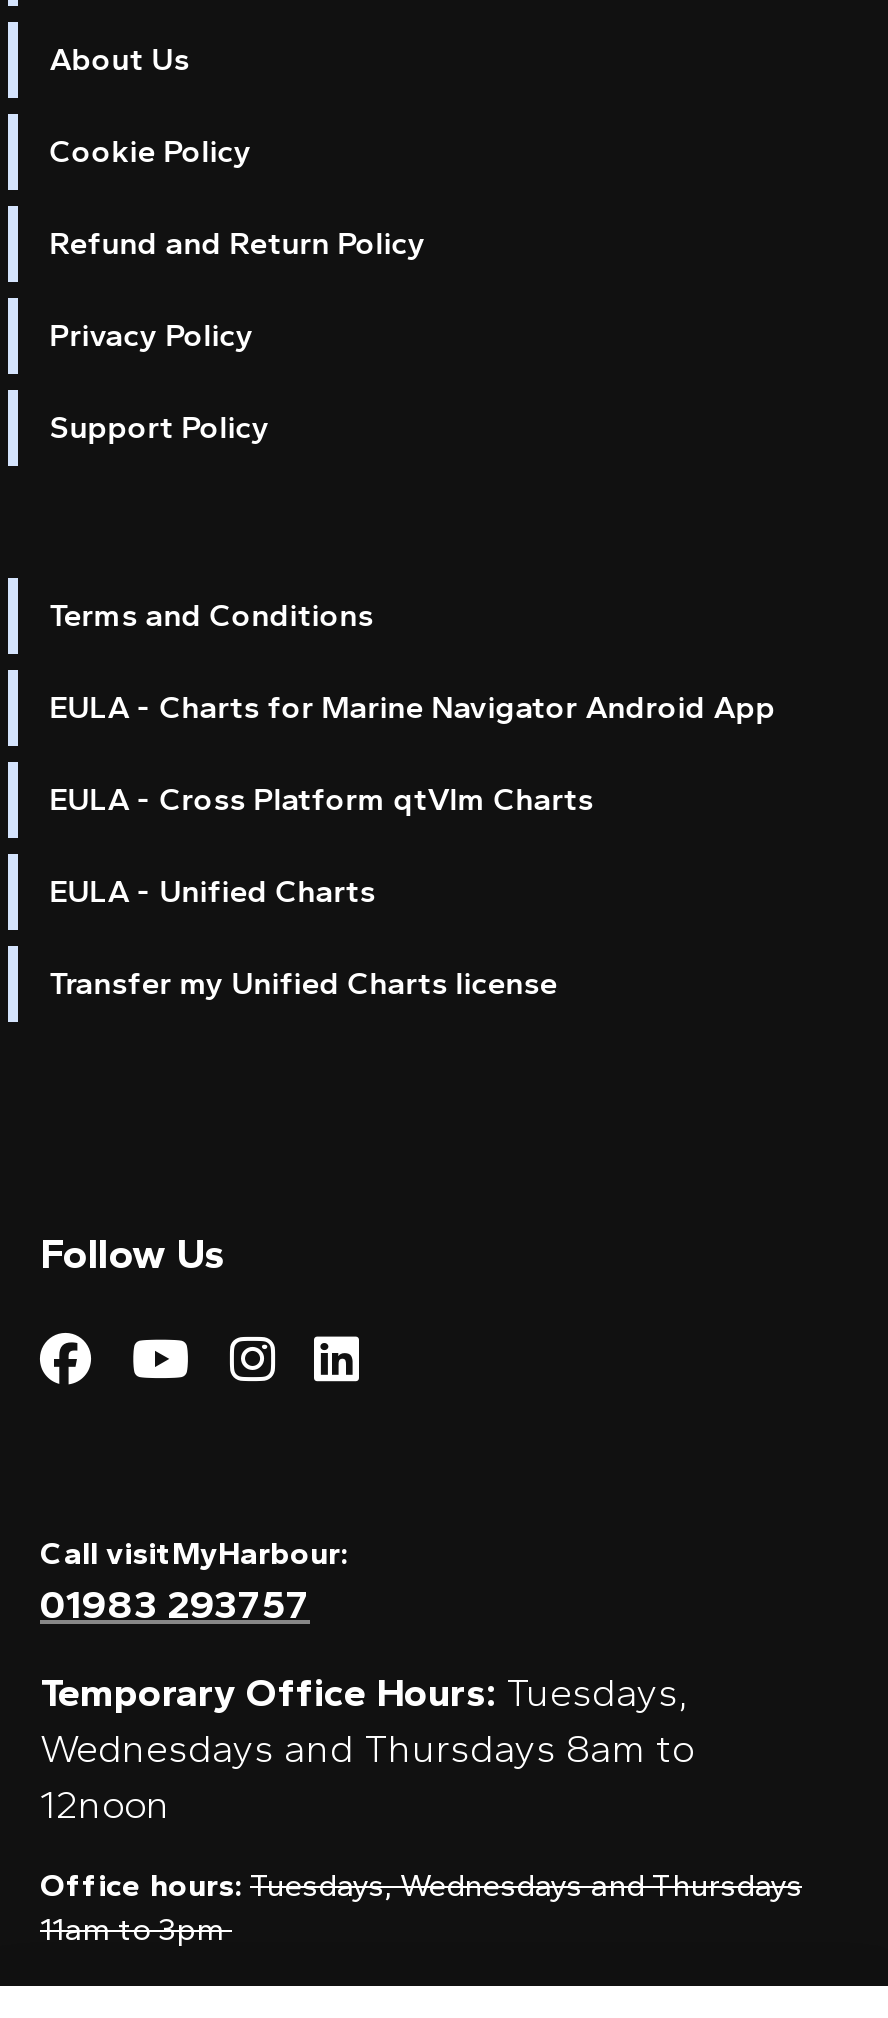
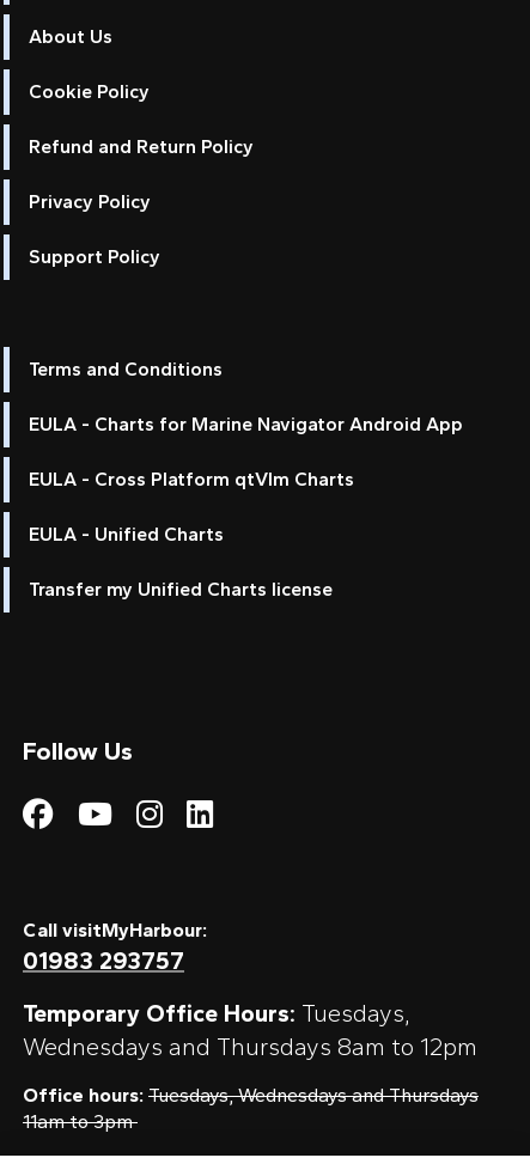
[40,1724,694,1828] Wednesdays and Thursdays 8am to | 12noon -> [23,1032,483,1061] Wednesdays and Thursdays 8am to 12pm

